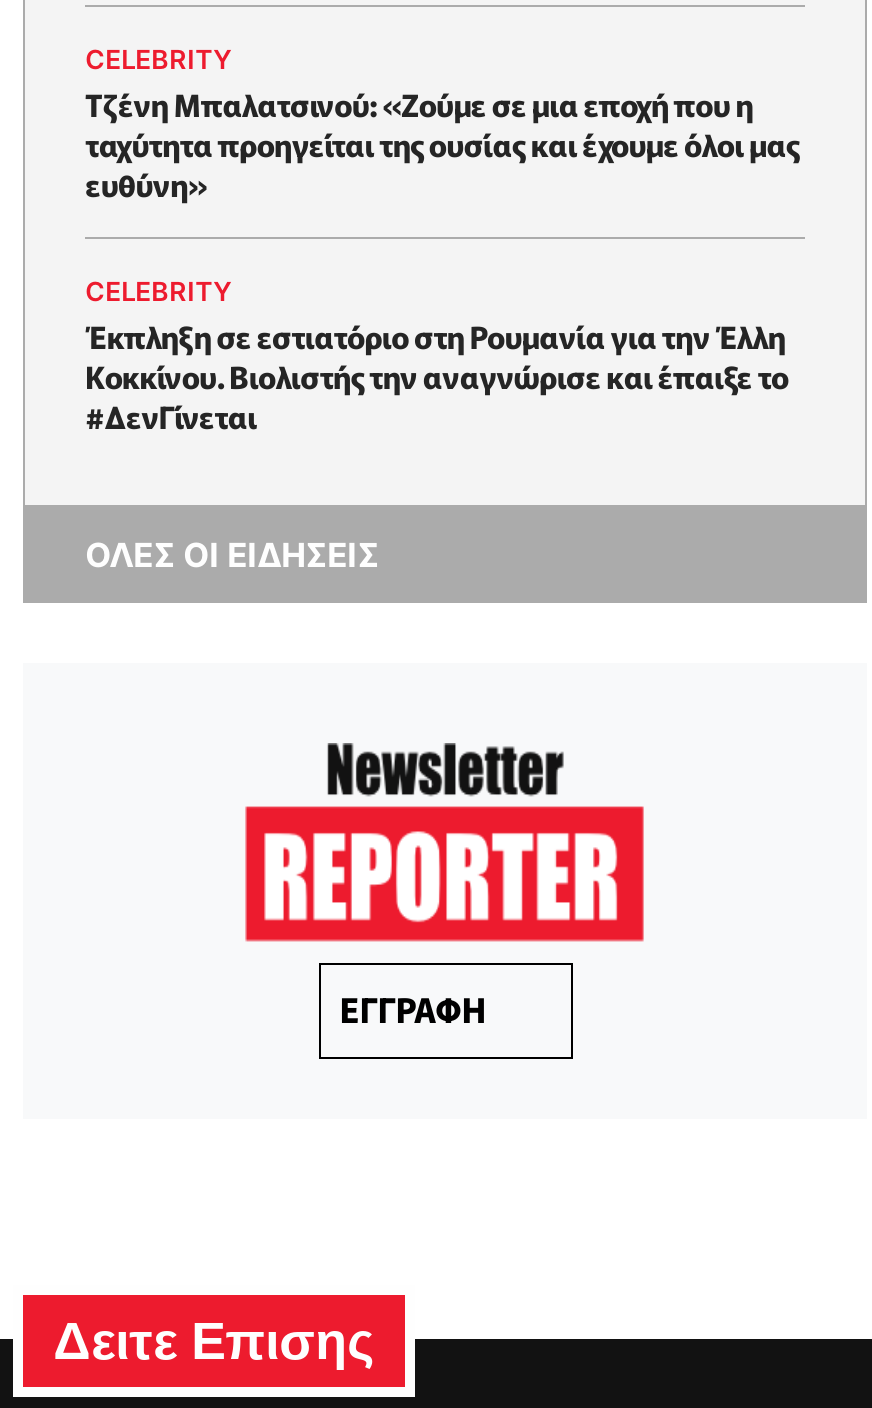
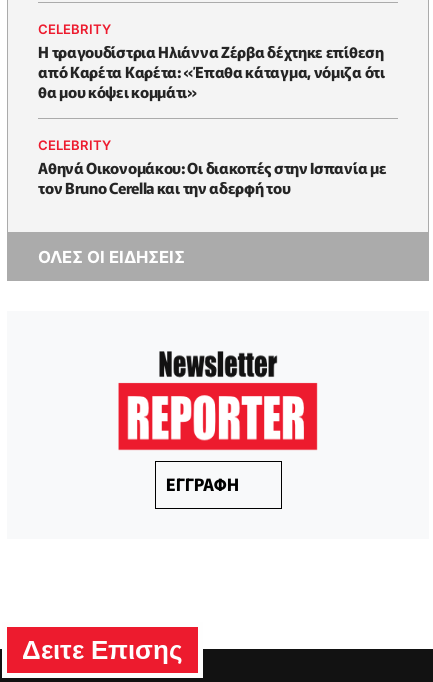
[85,81,799,205] Τζένη Μπαλατσινού: «Zούμε σε μια εποχή που η | ταχύτητα προηγείται της ουσίας και έχουμε όλοι μας | ευθύνη» -> [38,40,385,102] H τραγουδίστρια Ηλιάννα Ζέρβα δέχτηκε επίθεση | από Καρέτα Καρέτα: «Έπαθα κάταγμα, νόμιζα ότι | θα μου κόψει κομμάτι»
[85,313,788,437] Έκπληξη σε εστιατόριο στη Ρουμανία για την Έλλη | Κοκκίνου. Βιολιστής την αναγνώρισε και έπαιξε το | #ΔενΓίνεται -> [38,156,386,198] Αθηνά Οικονομάκου: Οι διακοπές στην Ισπανία με | τον Bruno Cerella και την αδερφή του

